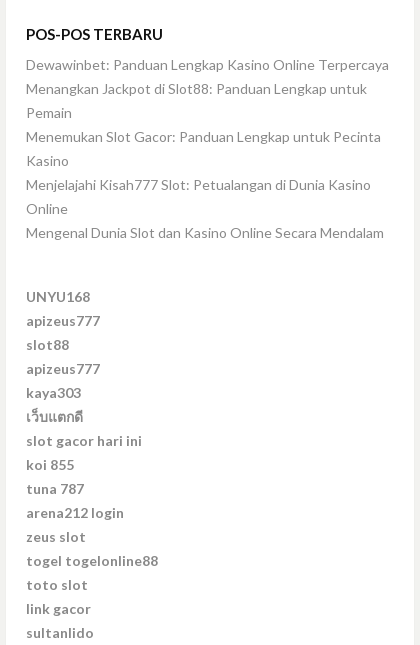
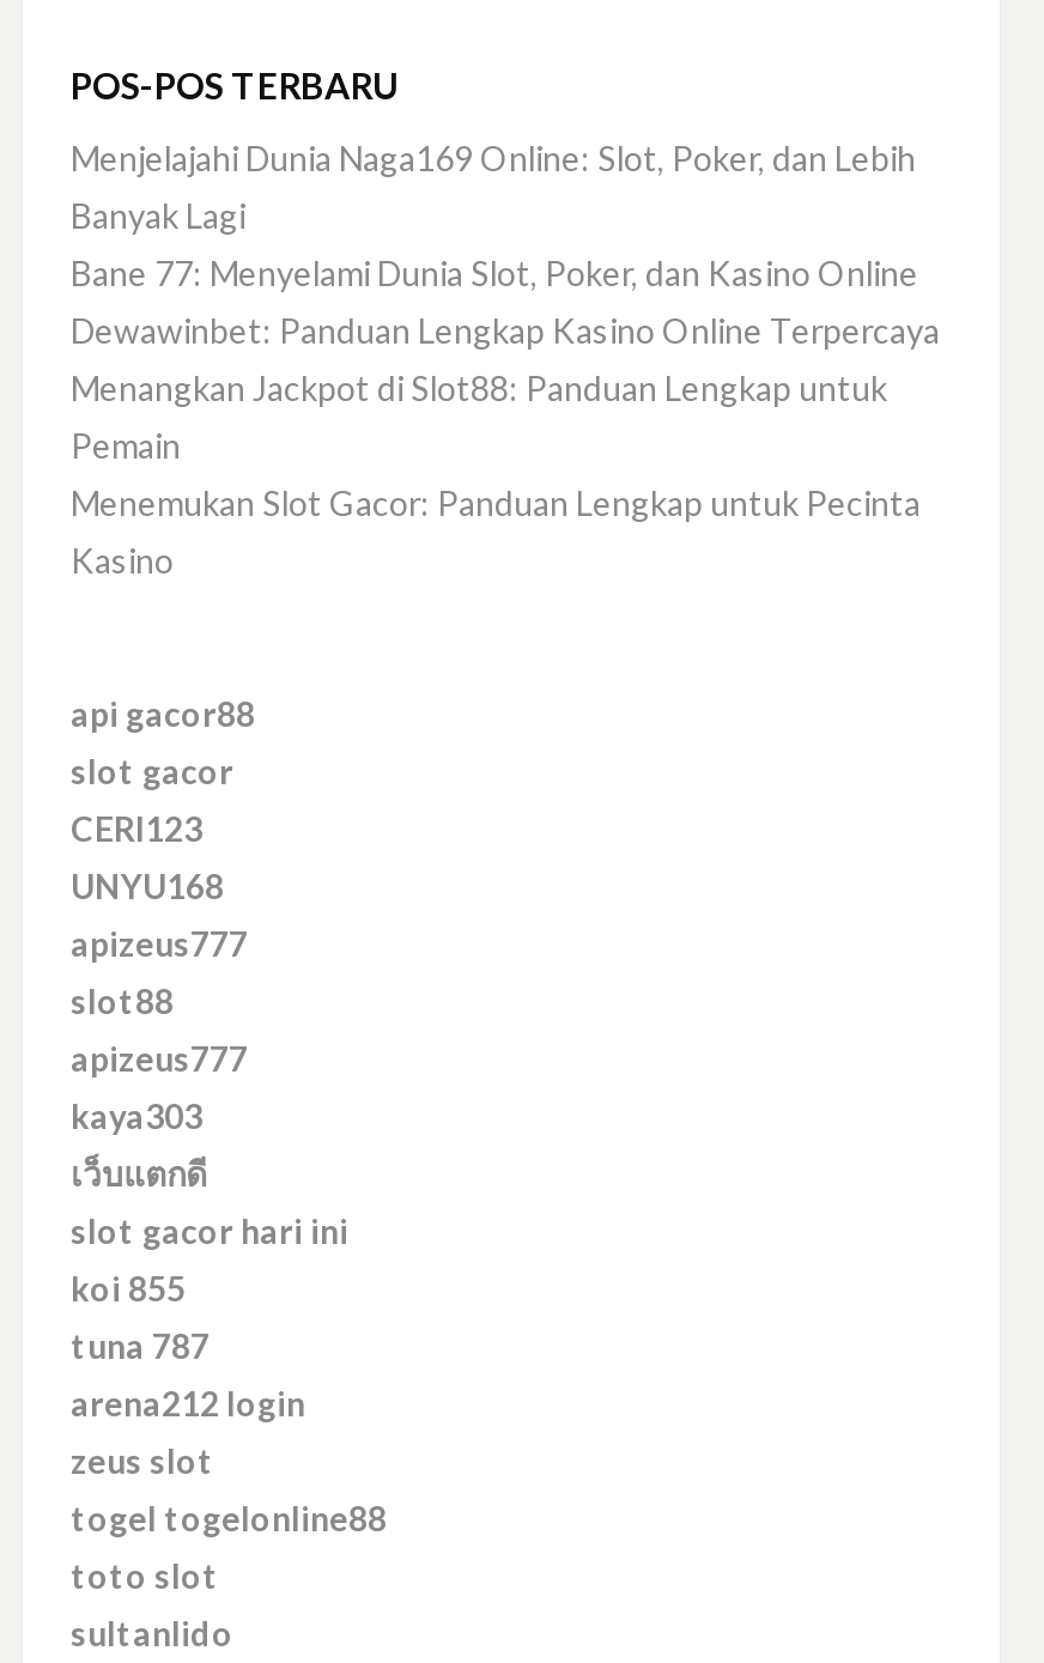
none -> [71,138,918,293] Menjelajahi Dunia Naga169 Online: Slot, Poker, dan Lebih | Banyak Lagi | Bane 77: Menyelami Dunia Slot, Poker, dan Kasino Online
moved [26,56,389,169] -> [71,310,940,581]: Dewawinbet: Panduan Lengkap Kasino Online Terpercaya | Menangkan Jackpot di Slot88: Panduan Lengkap untuk | Pemain | Menemukan Slot Gacor: Panduan Lengkap untuk Pecinta | Kasino
[26,176,384,241] Menjelajahi Kisah777 Slot: Petualangan di Dunia Kasino | Online | Mengenal Dunia Slot dan Kasino Online Secara Mendalam -> [71,693,255,849] api gacor88 | slot gacor | CERI123
moved [26,288,158,593] -> [71,866,387,1596]: UNYU168 | apizeus777 | slot88 | ... | togel togelonline88 | toto slot
[26,600,91,617] link gacor -> none

